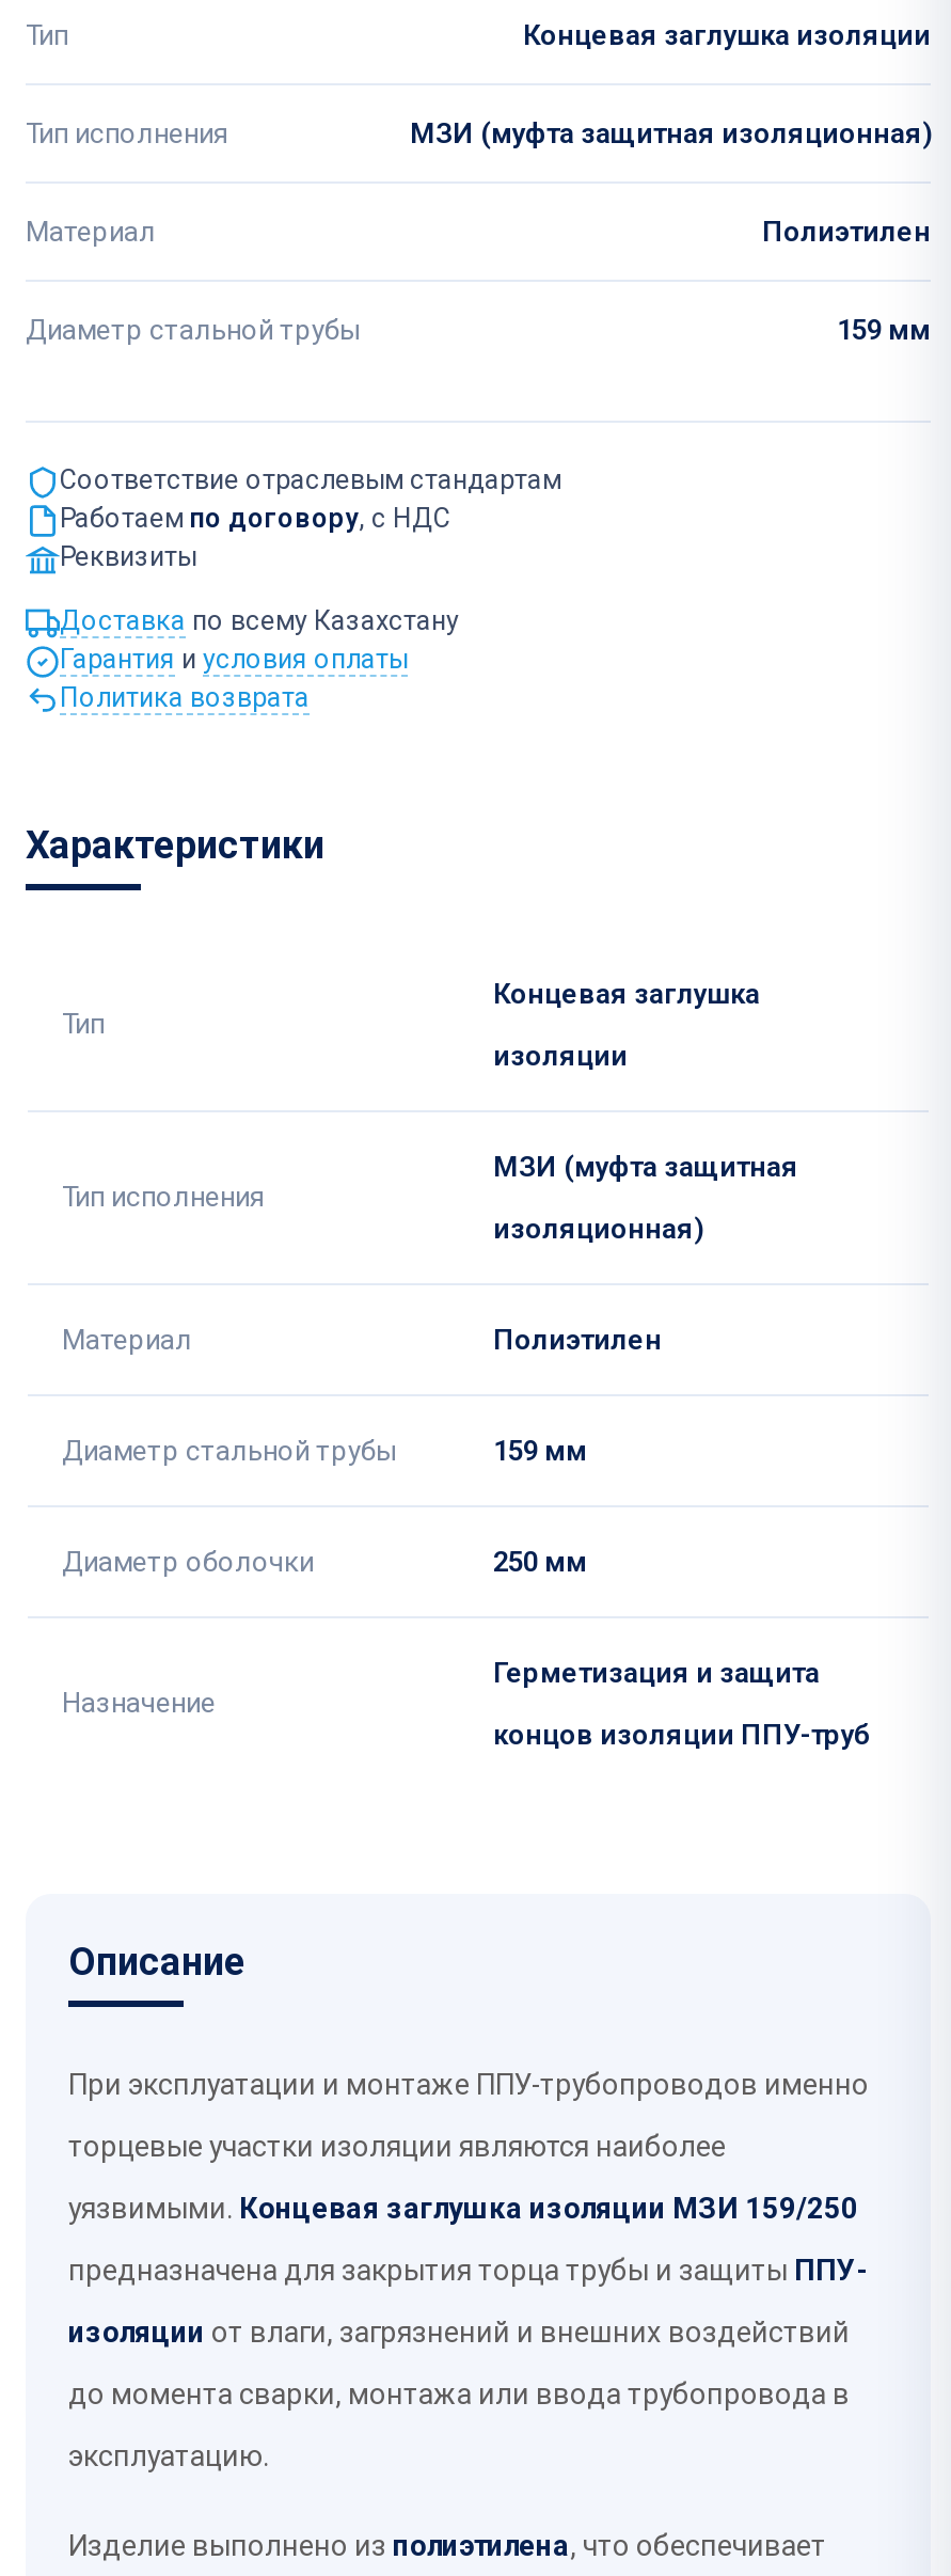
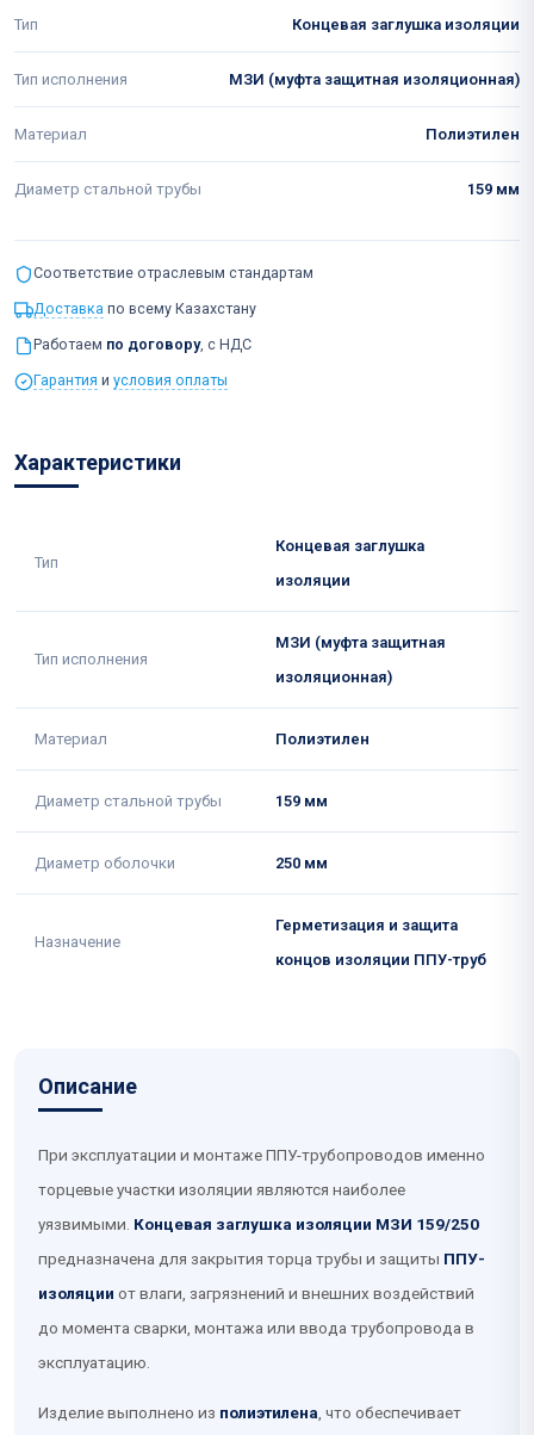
moved [60,502,450,534] -> [33,336,252,353]: Работаем по договору, с НДС
[60,541,196,573] Реквизиты -> none
moved [60,605,459,637] -> [33,300,256,318]: Доставка по всему Казахстану
[60,682,310,714] Политика возврата -> none

